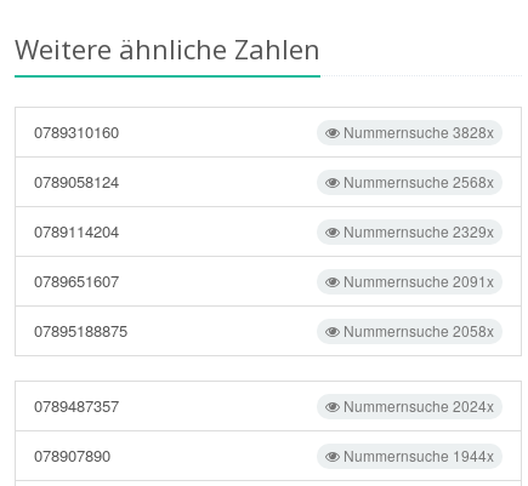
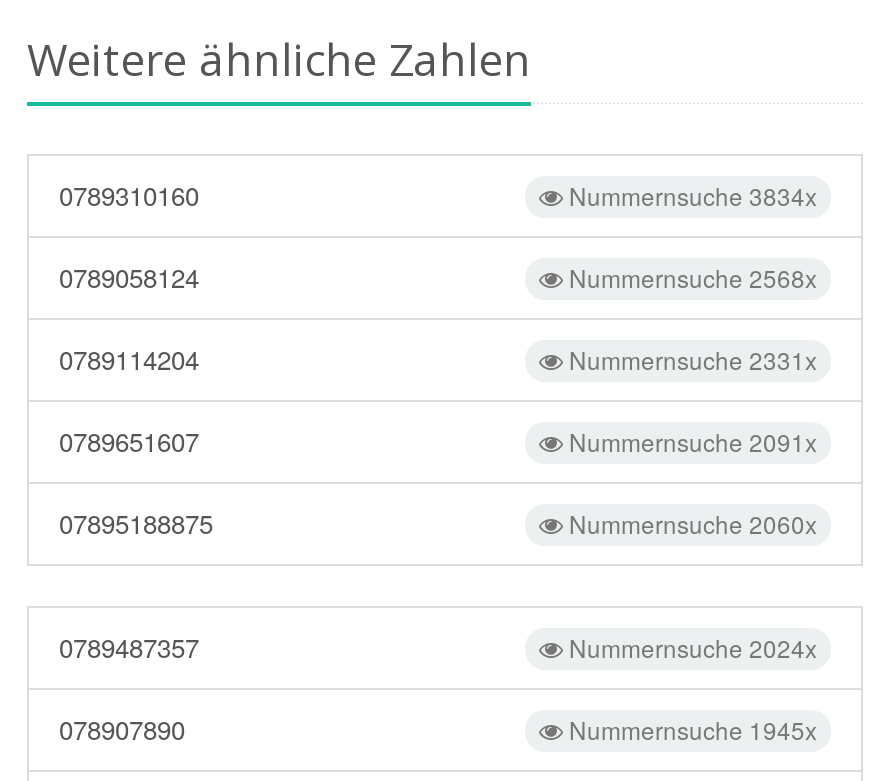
[340,121,494,142] Nummernsuche 3828x -> [563,178,817,212] Nummernsuche 3834x
[340,221,494,241] Nummernsuche 2329x -> [563,342,817,376] Nummernsuche 2331x
[340,320,494,341] Nummernsuche 2058x -> [563,506,817,540] Nummernsuche 2060x
[340,445,494,465] Nummernsuche 1944x -> [563,712,817,746] Nummernsuche 1945x

